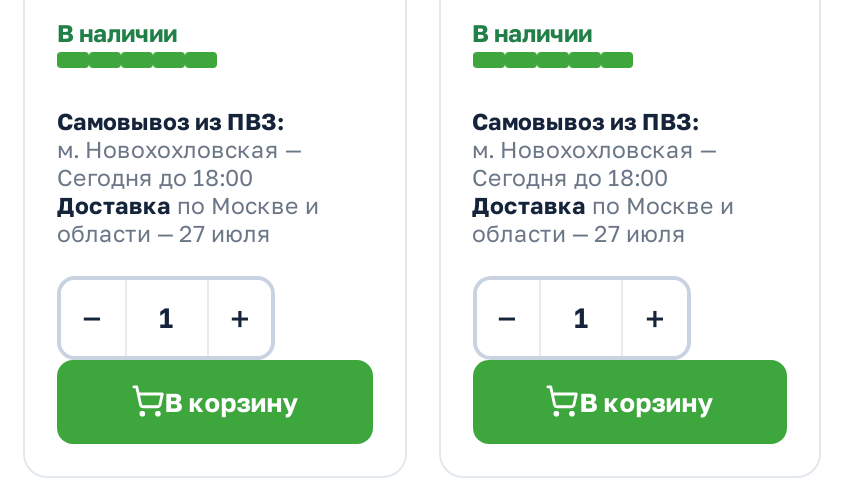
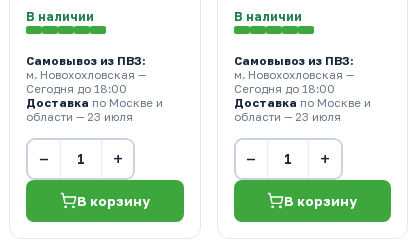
[57,219,271,247] области — 27 июля -> [26,109,133,123] области — 23 июля
[472,219,686,247] области — 27 июля -> [233,109,340,123] области — 23 июля

